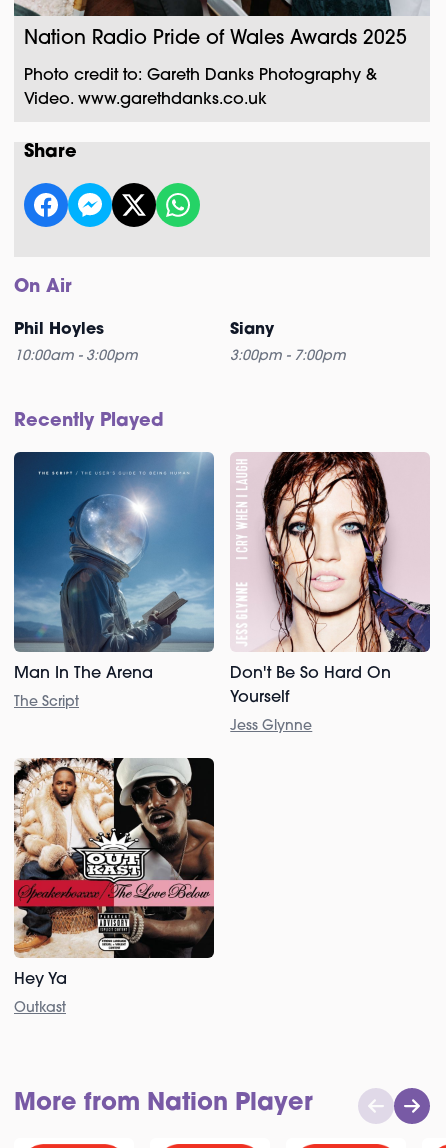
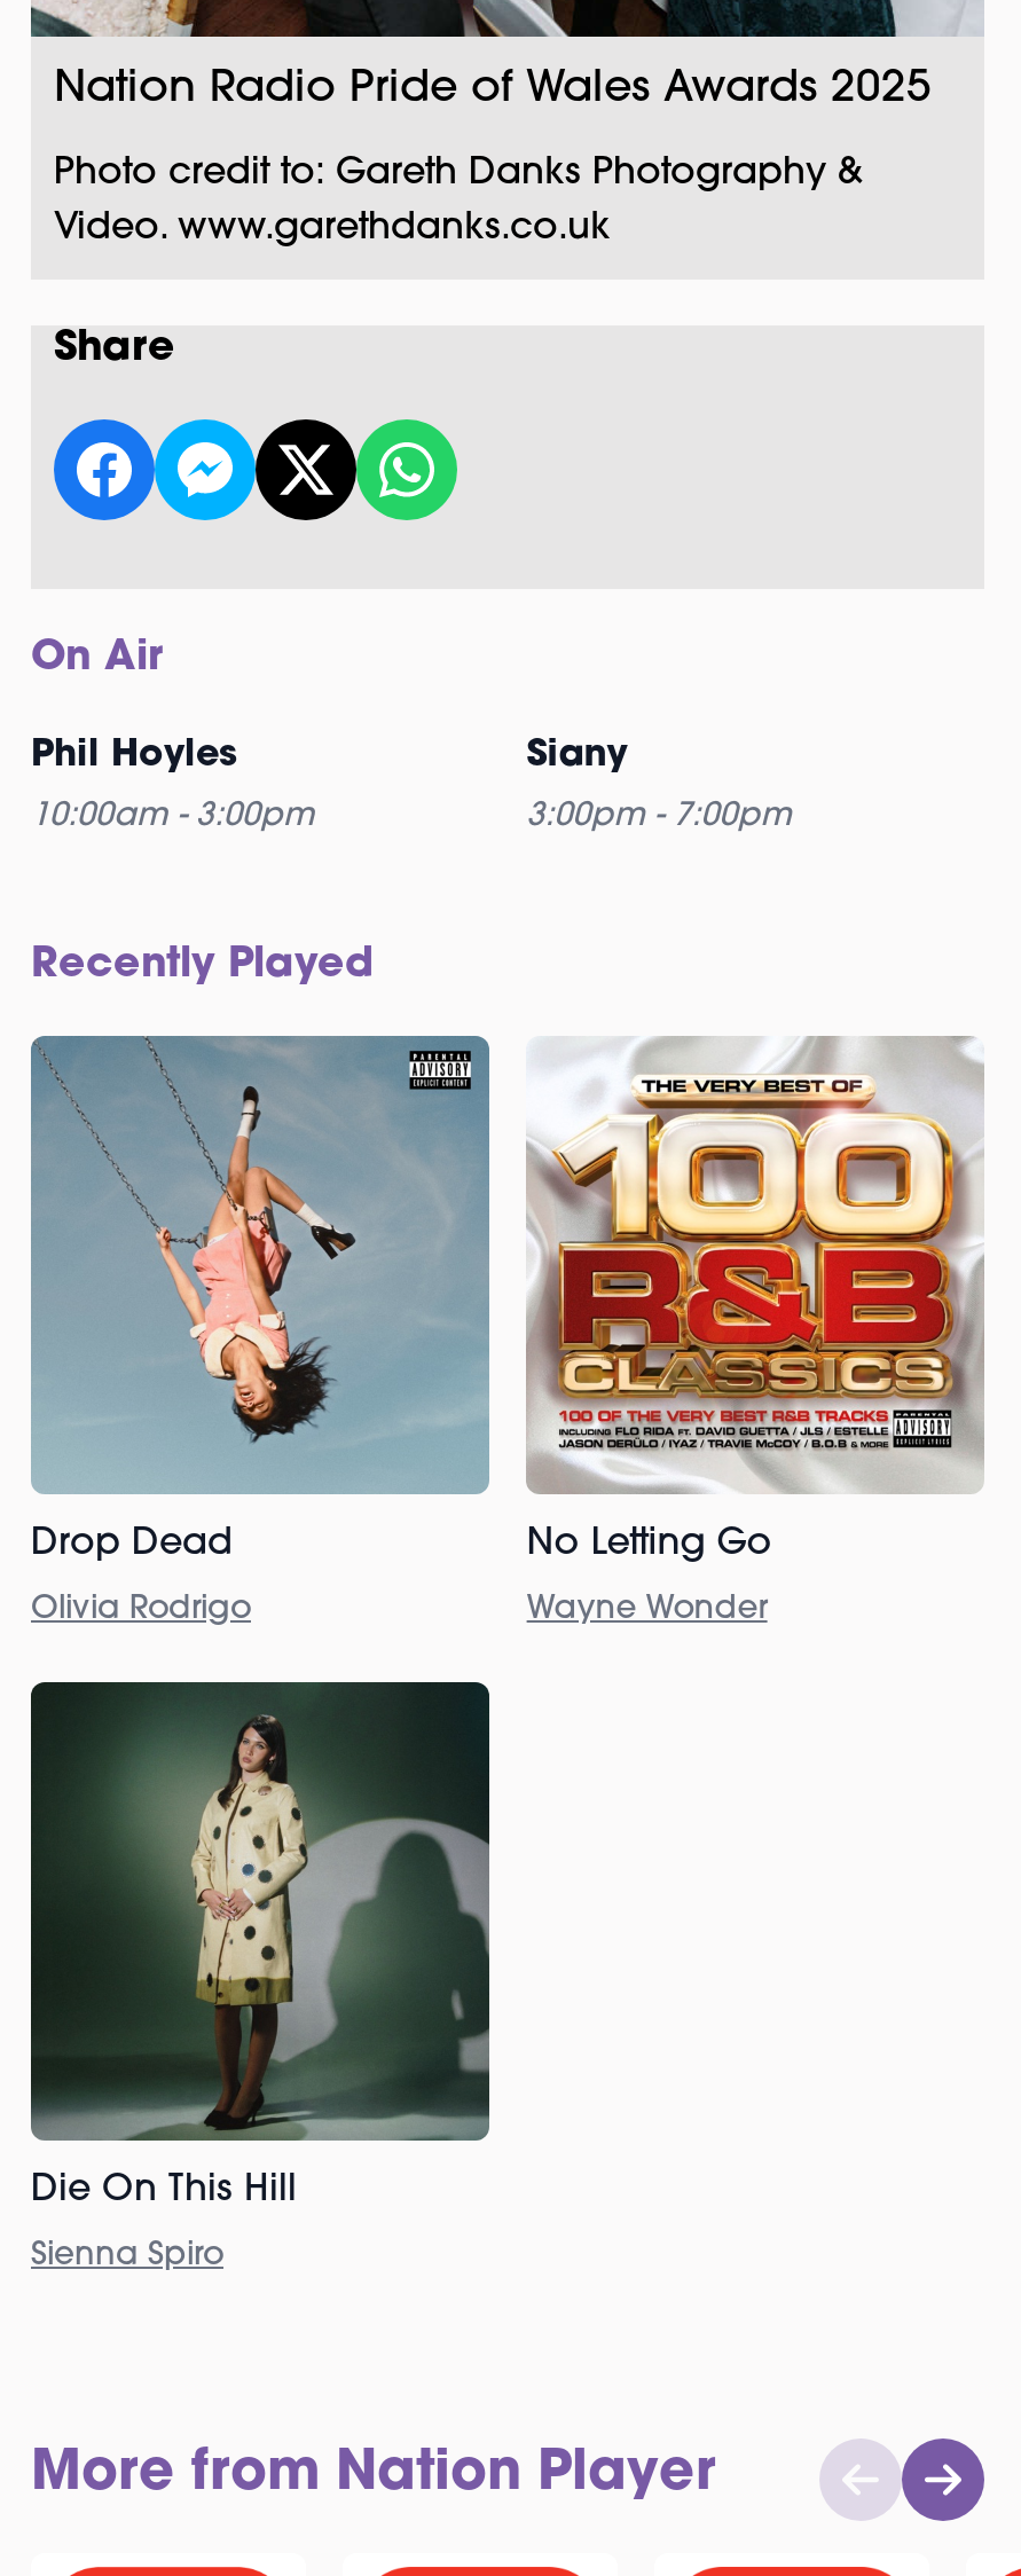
[14,452,214,710] [image] | Man In The Arena | The Script -> [31,1036,489,1627] [image] | Drop Dead | Olivia Rodrigo
[230,451,430,734] [image] | Don't Be So Hard On | Yourself | Jess Glynne -> [526,1036,984,1627] [image] | No Letting Go | Wayne Wonder
[13,757,215,1016] [image] | Hey Ya | Outkast -> [29,1680,492,2273] [image] | Die On This Hill | Sienna Spiro

